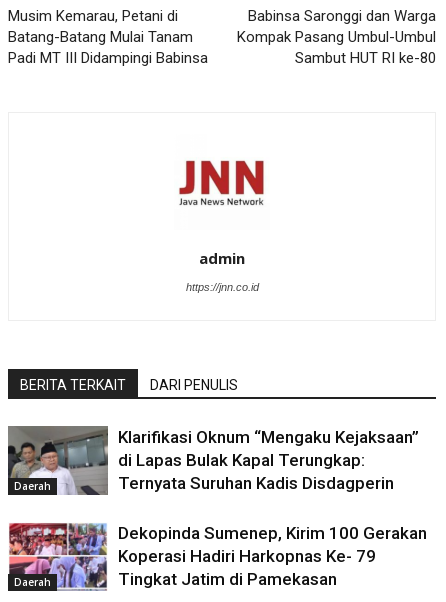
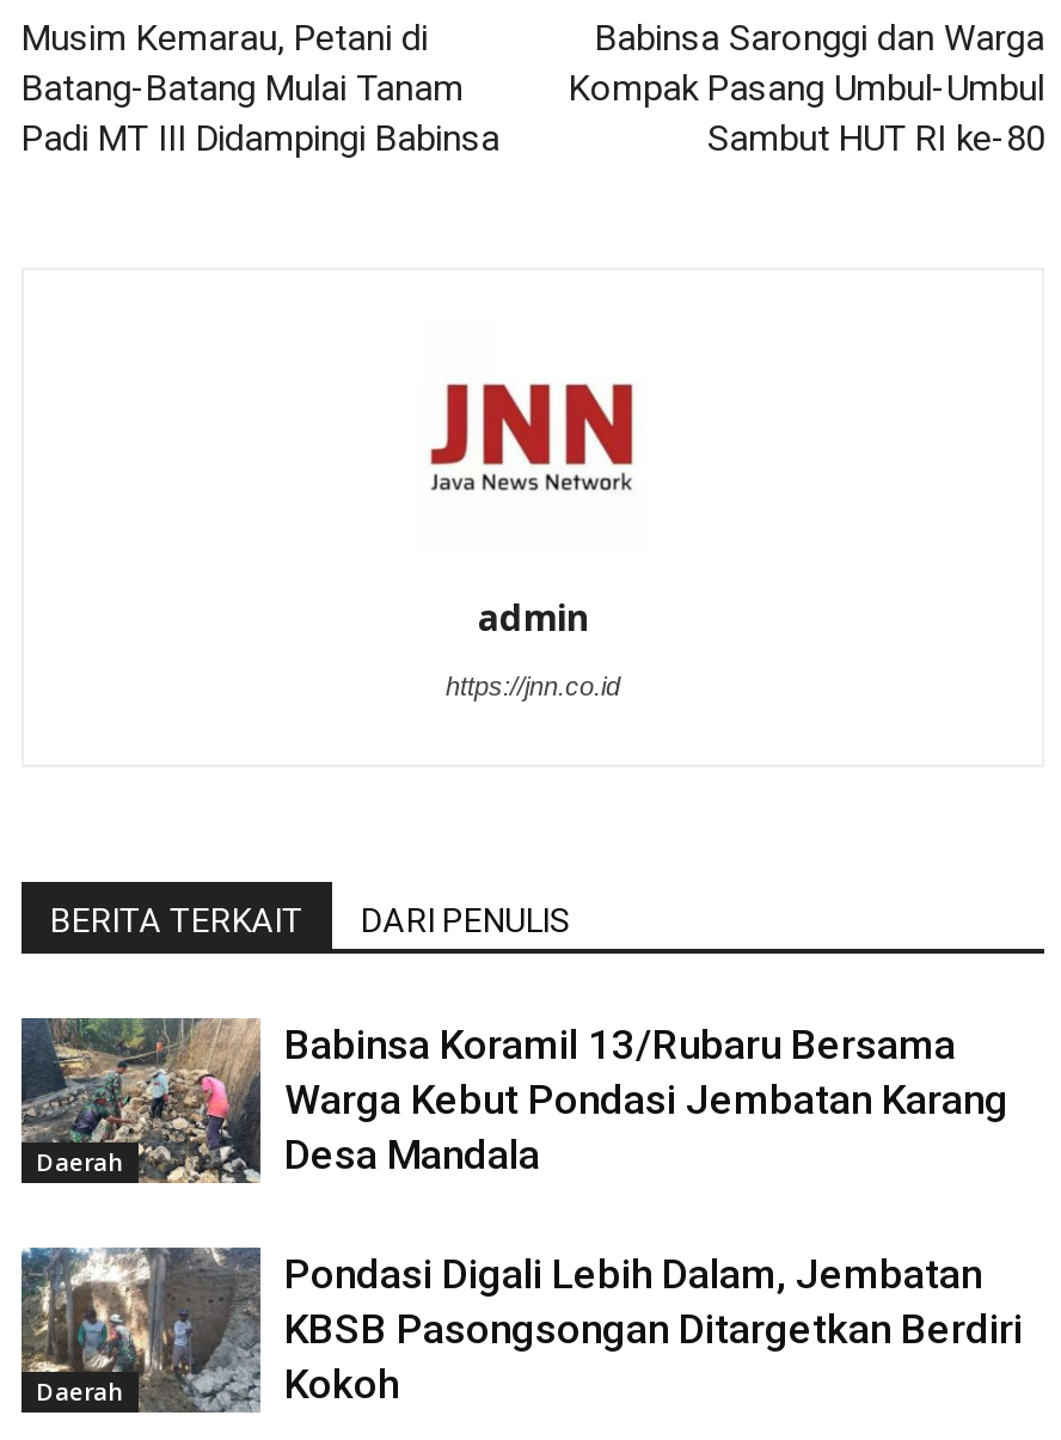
[8,426,419,496] [image] | Klarifikasi Oknum “Mengaku Kejaksaan” | di Lapas Bulak Kapal Terungkap: | Ternyata Suruhan Kadis Disdagperin -> [22,1018,1008,1185] [image] | Babinsa Koramil 13/Rubaru Bersama | Warga Kebut Pondasi Jembatan Karang | Desa Mandala
[8,522,427,591] [image] | Dekopinda Sumenep, Kirim 100 Gerakan | Koperasi Hadiri Harkopnas Ke- 79 | Tingkat Jatim di Pamekasan -> [19,1245,1023,1413] [image] | Pondasi Digali Lebih Dalam, Jembatan | KBSB Pasongsongan Ditargetkan Berdiri | Kokoh

